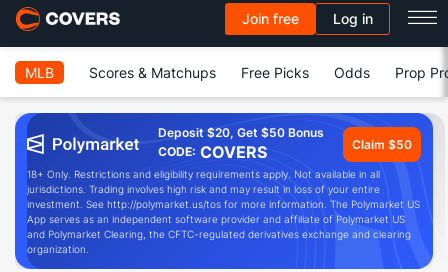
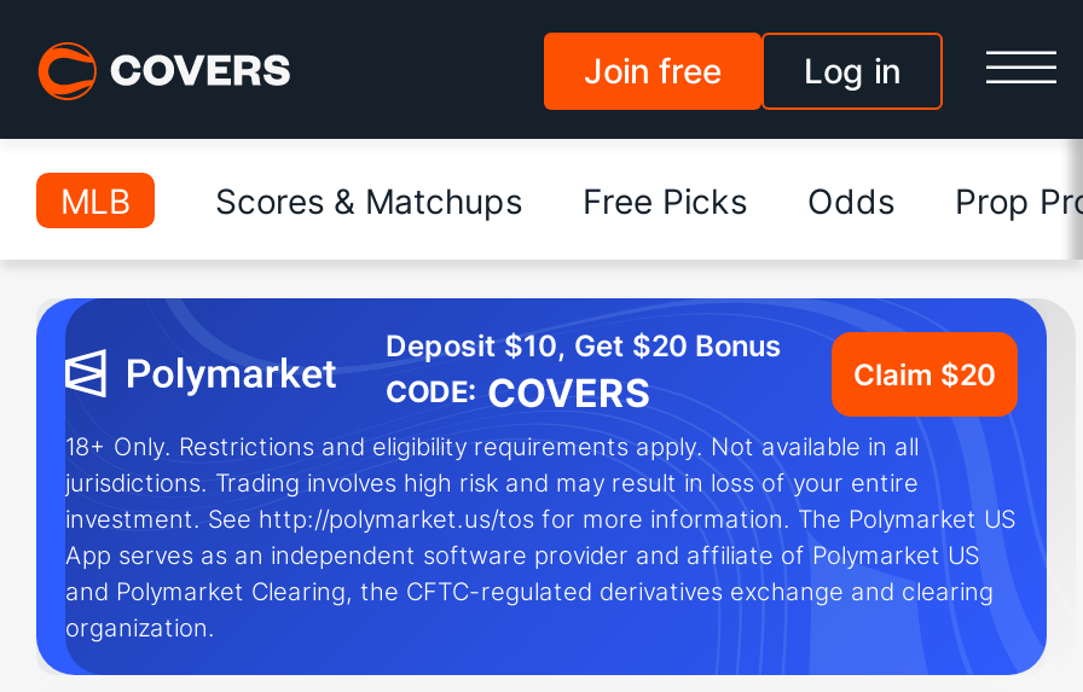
[158,125,324,140] Deposit $20, Get $50 Bonus -> [386,327,782,364] Deposit $10, Get $20 Bonus
[352,136,412,151] Claim $50 -> [853,355,996,391] Claim $20

